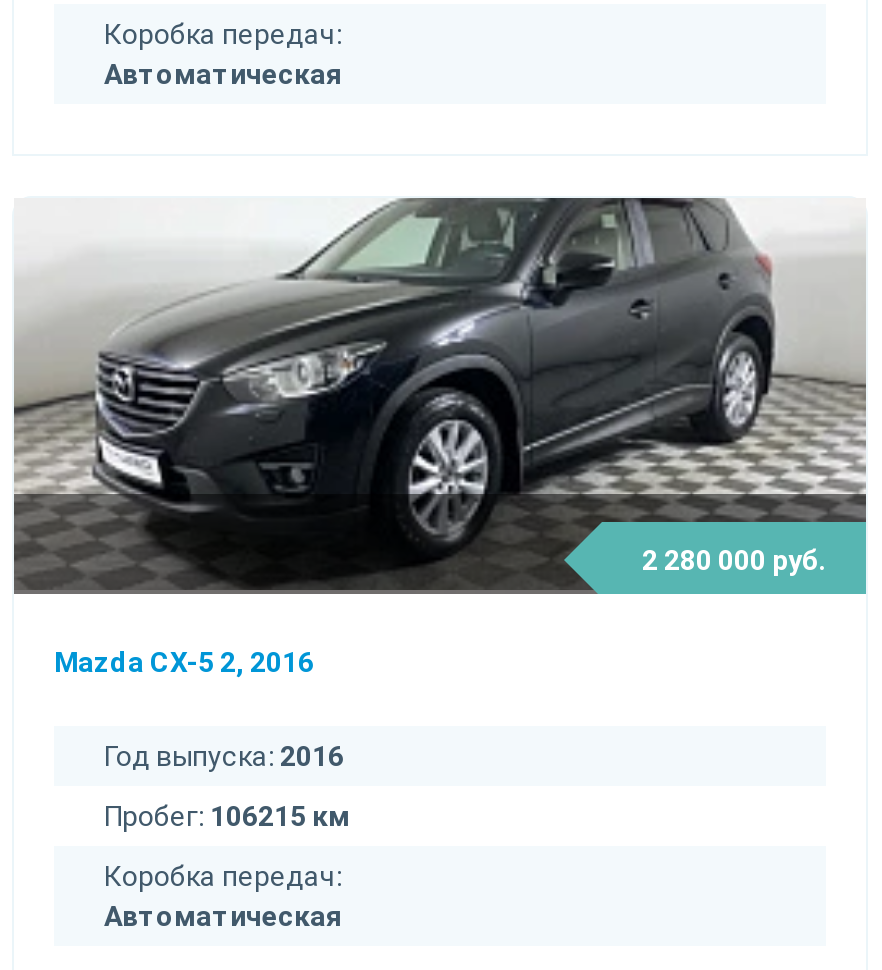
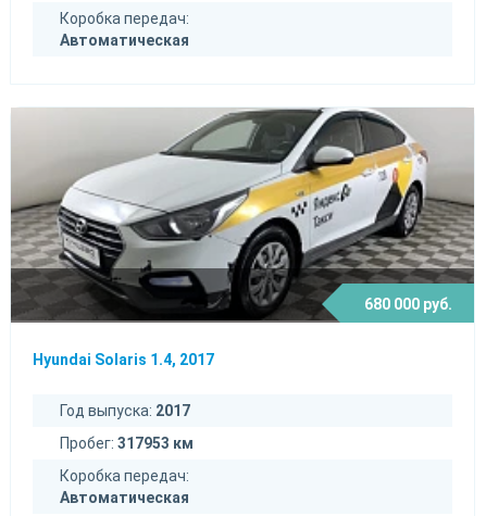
[16,196,864,594] [image] | 2 280 000 руб. -> [11,108,474,323] [image] | 680 000 руб.
[54,646,314,678] Mazda CX-5 2, 2016 -> [33,351,214,368] Hyundai Solaris 1.4, 2017
[104,740,344,772] Год выпуска: 2016 -> [60,402,190,420] Год выпуска: 2017
[104,800,350,832] Пробег: 106215 км -> [60,435,194,452] Пробег: 317953 км

